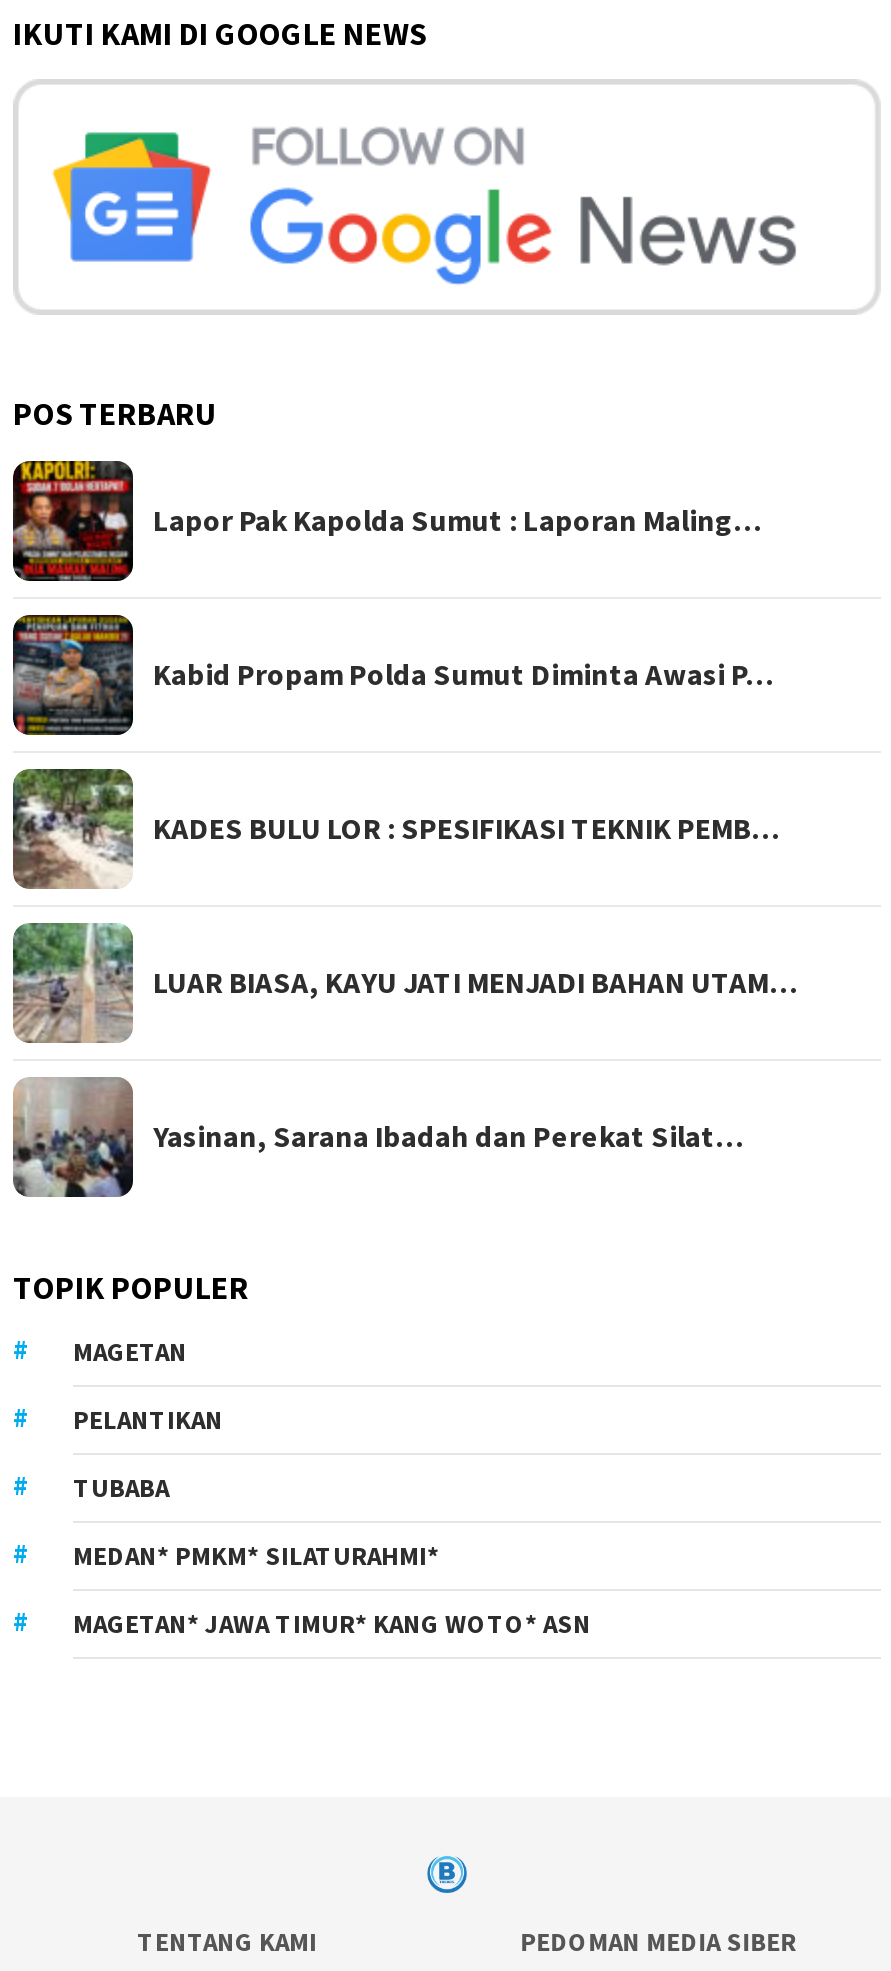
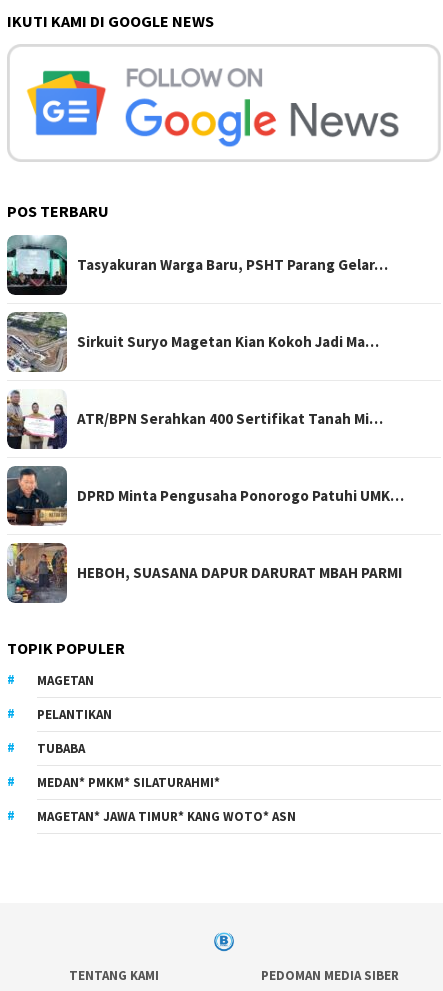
[11,459,761,583] [image] | Lapor Pak Kapolda Sumut : Laporan Maling… -> [6,234,388,296] [image] | Tasyakuran Warga Baru, PSHT Parang Gelar…
[11,613,773,737] [image] | Kabid Propam Polda Sumut Diminta Awasi P… -> [6,311,379,373] [image] | Sirkuit Suryo Magetan Kian Kokoh Jadi Ma…
[11,767,779,891] [image] | KADES BULU LOR : SPESIFIKASI TEKNIK PEMB… -> [6,389,383,450] [image] | ATR/BPN Serahkan 400 Sertifikat Tanah Mi…
[11,923,797,1045] [image] | LUAR BIASA, KAYU JATI MENJADI BAHAN UTAM… -> [6,466,404,526] [image] | DPRD Minta Pengusaha Ponorogo Patuhi UMK…
[13,1077,743,1197] [image] | Yasinan, Sarana Ibadah dan Perekat Silat… -> [7,543,402,603] [image] | HEBOH, SUASANA DAPUR DARURAT MBAH PARMI

